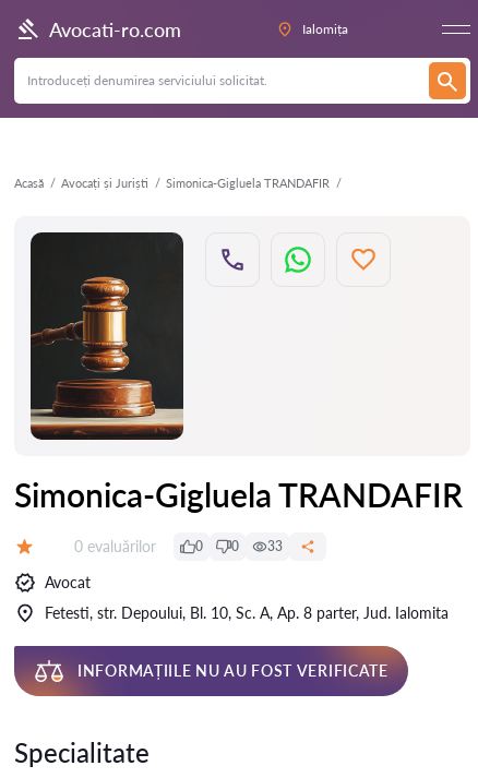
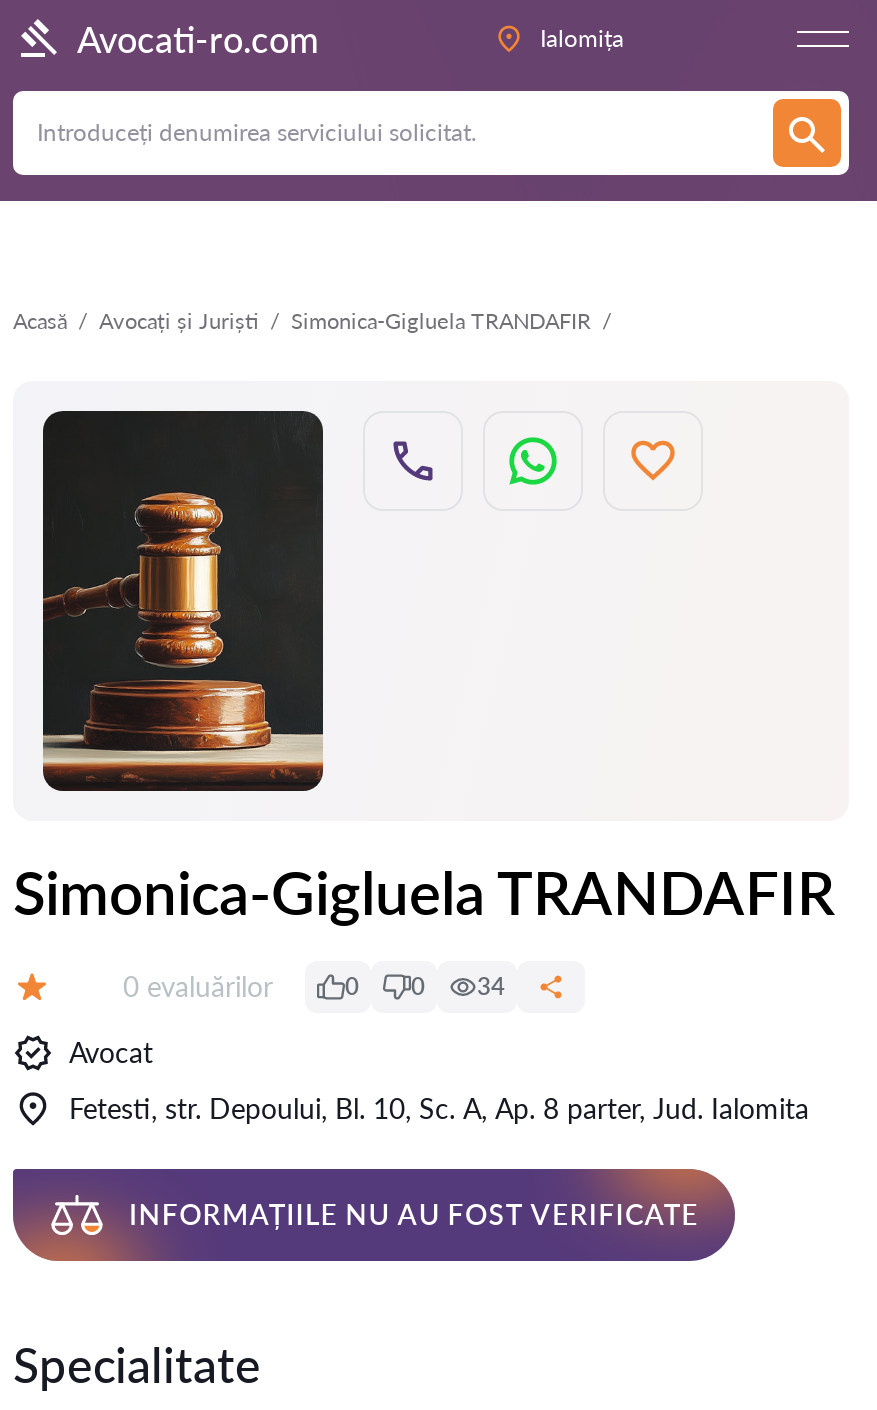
[267,538,283,554] 33 -> [477,971,505,1001] 34

